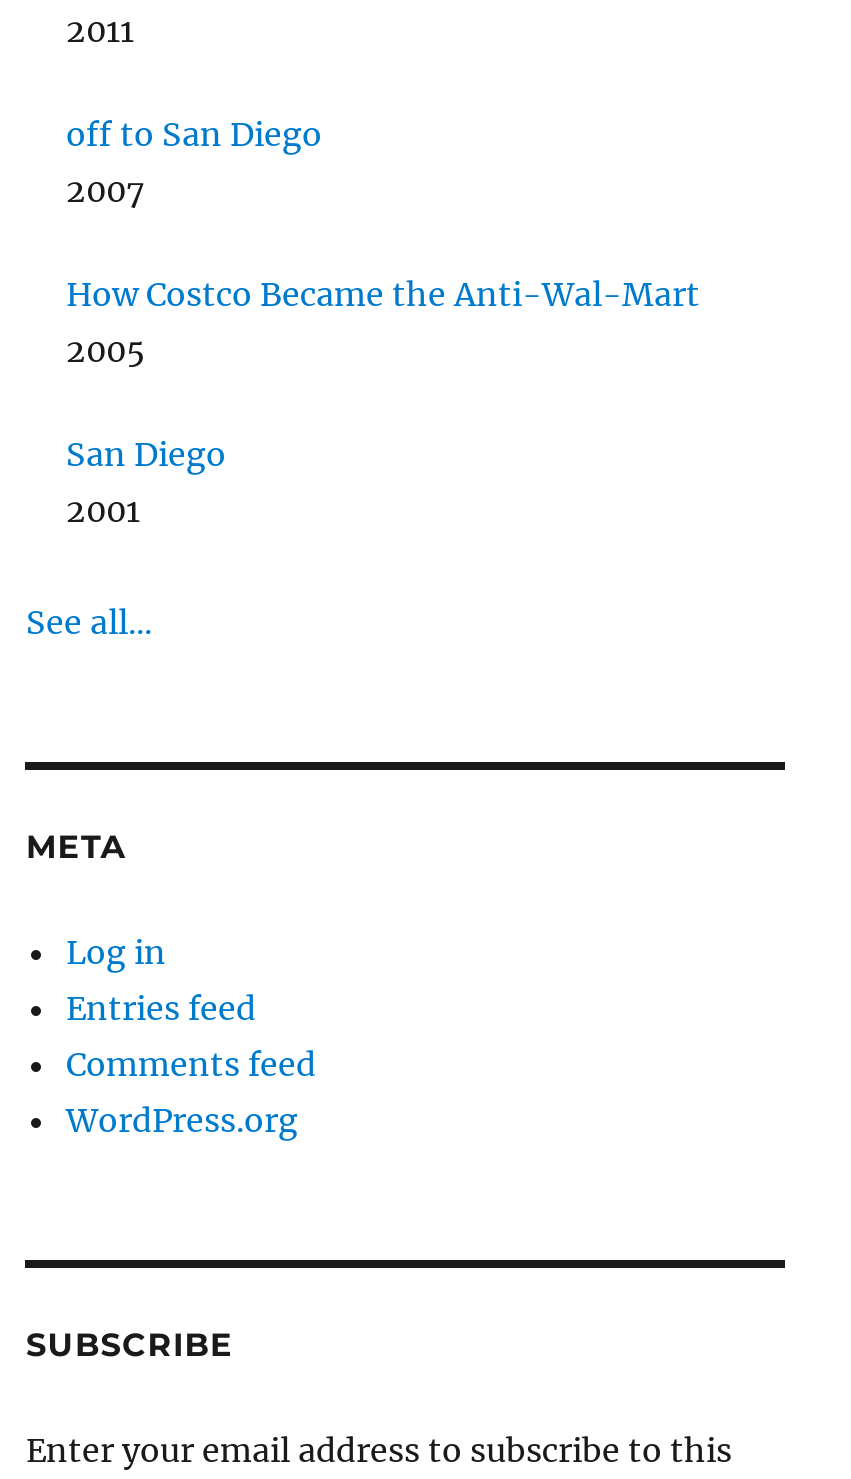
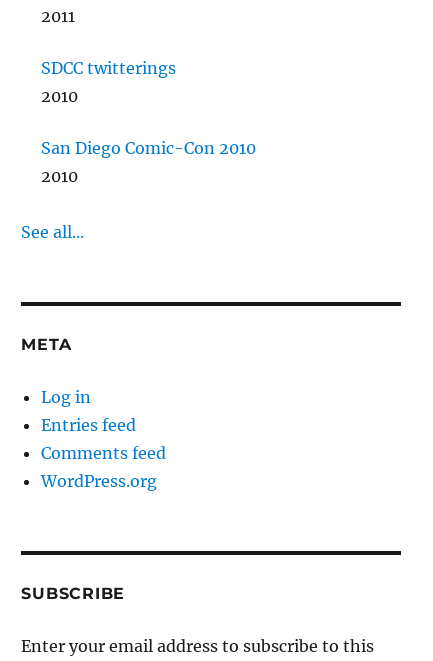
[66,114,700,530] off to San Diego | 2007 | How Costco Became the Anti-Wal-Mart | 2005 | San Diego | 2001 -> [41,58,256,186] SDCC twitterings | 2010 | San Diego Comic-Con 2010 | 2010

